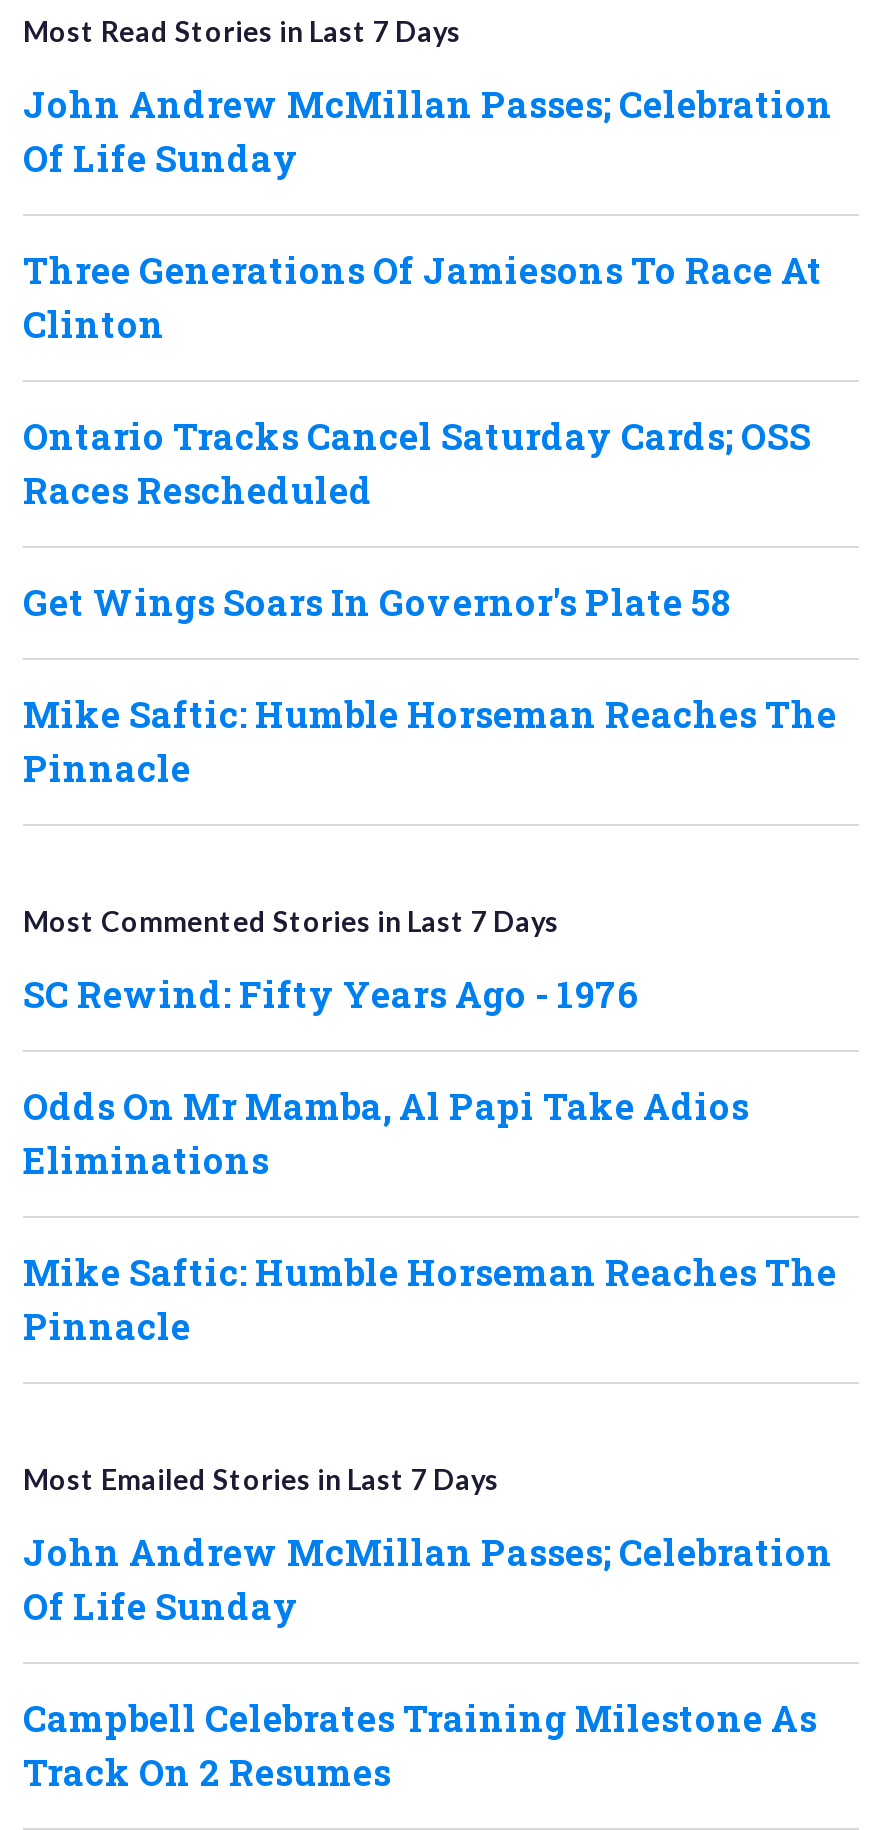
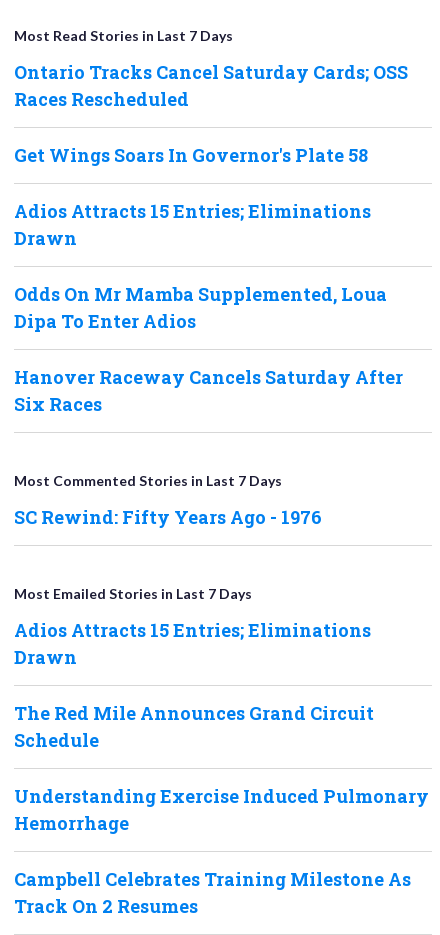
[23,80,833,348] John Andrew McMillan Passes; Celebration | Of Life Sunday | Three Generations Of Jamiesons To Race At | Clinton -> none
moved [23,412,811,626] -> [14,60,408,167]: Ontario Tracks Cancel Saturday Cards; OSS | Races Rescheduled | Get Wings Soars In Governor's Plate 58
[23,690,837,792] Mike Saftic: Humble Horseman Reaches The | Pinnacle -> [14,199,403,416] Adios Attracts 15 Entries; Eliminations | Drawn | Odds On Mr Mamba Supplemented, Loua | Dipa To Enter Adios | Hanover Raceway Cancels Saturday After | Six Races
[23,1082,837,1350] Odds On Mr Mamba, Al Papi Take Adios | Eliminations | Mike Saftic: Humble Horseman Reaches The | Pinnacle -> none
moved [23,1462,499,1496] -> [14,585,252,602]: Most Emailed Stories in Last 7 Days
[23,1528,833,1630] John Andrew McMillan Passes; Celebration | Of Life Sunday -> [14,618,429,835] Adios Attracts 15 Entries; Eliminations | Drawn | The Red Mile Announces Grand Circuit | Schedule | Understanding Exercise Induced Pulmonary | Hemorrhage

